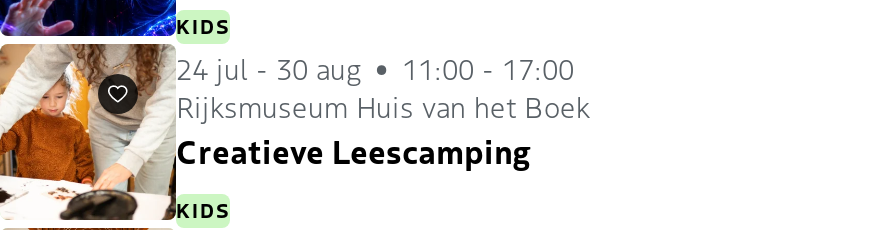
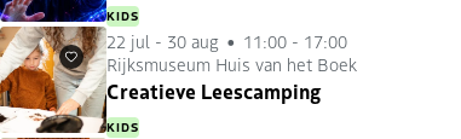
[176,48,574,88] 24 jul - 30 aug 11:00 - 17:00 -> [106,29,347,53] 22 jul - 30 aug 11:00 - 17:00

